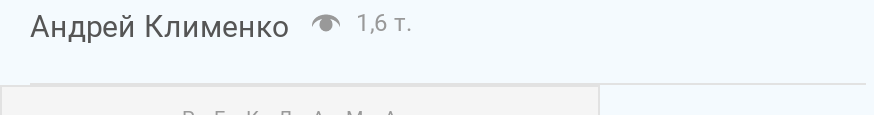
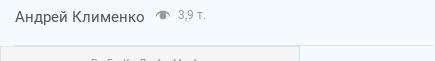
[356,10,412,38] 1,6 т. -> [178,8,206,22] 3,9 т.

